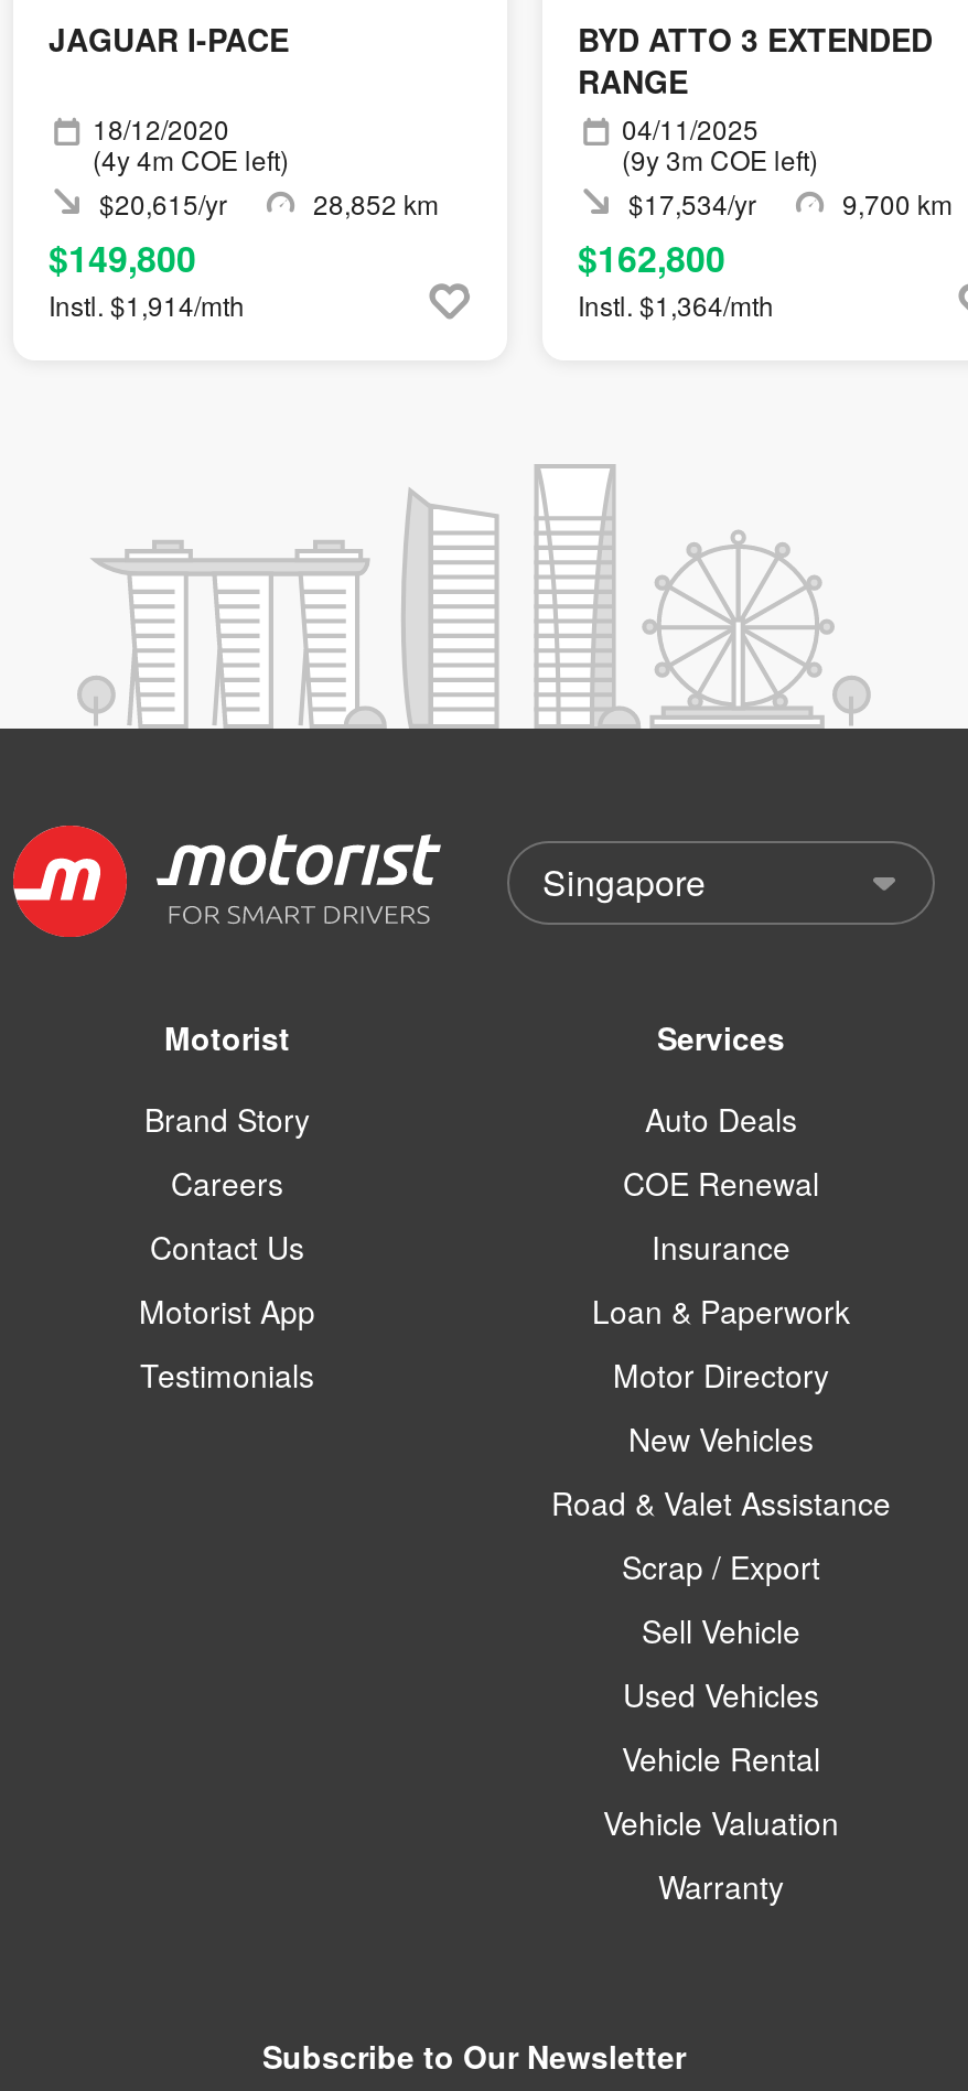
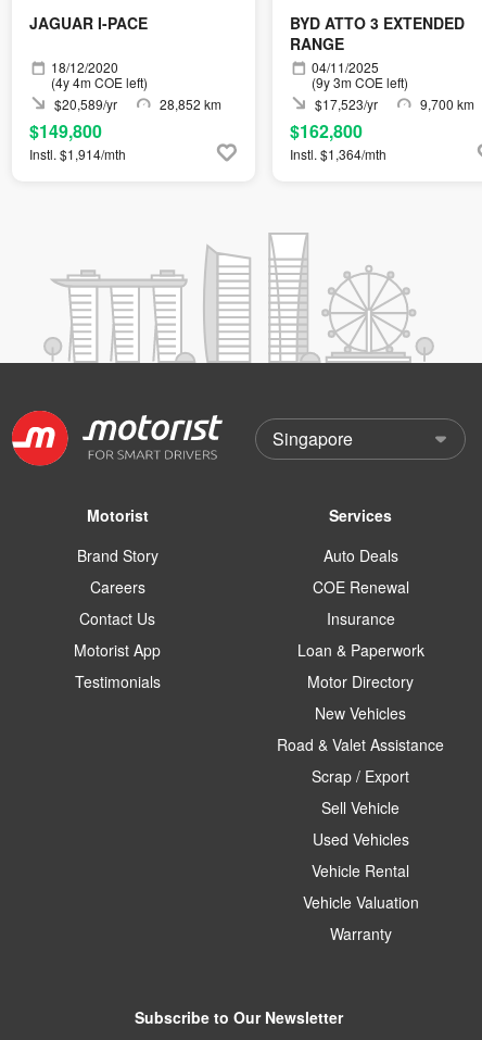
[93,183,227,221] $20,615/yr -> [51,94,117,113] $20,589/yr
[622,183,756,221] $17,534/yr -> [312,94,378,113] $17,523/yr

